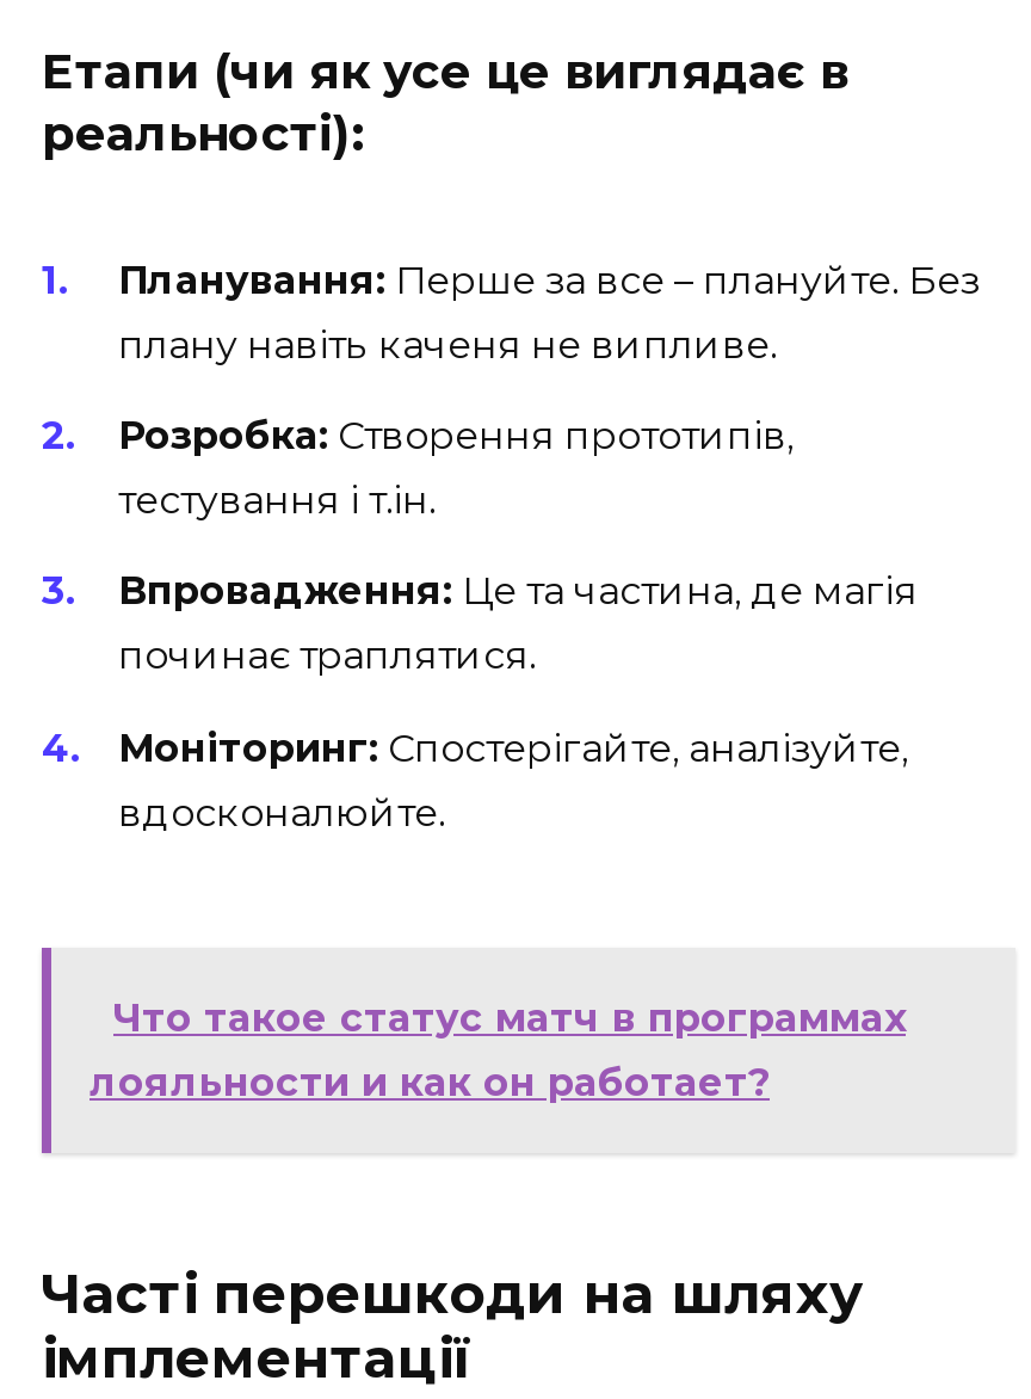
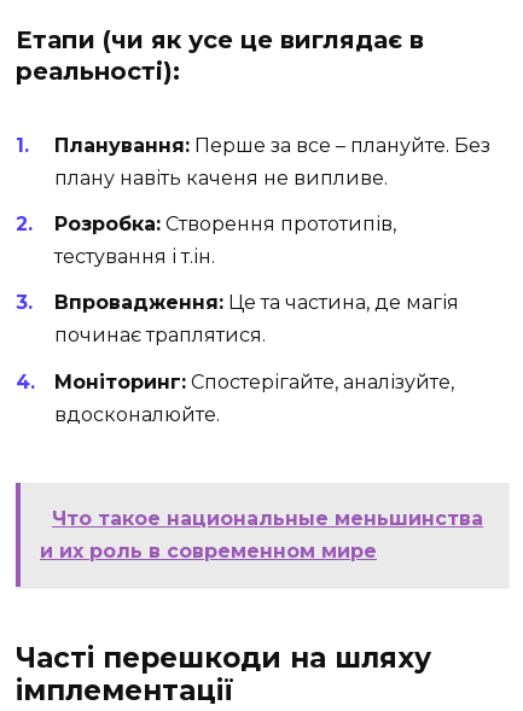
[89,995,906,1105] Что такое статус матч в программах | лояльности и как он работает? -> [40,507,483,562] Что такое национальные меньшинства | и их роль в современном мире

